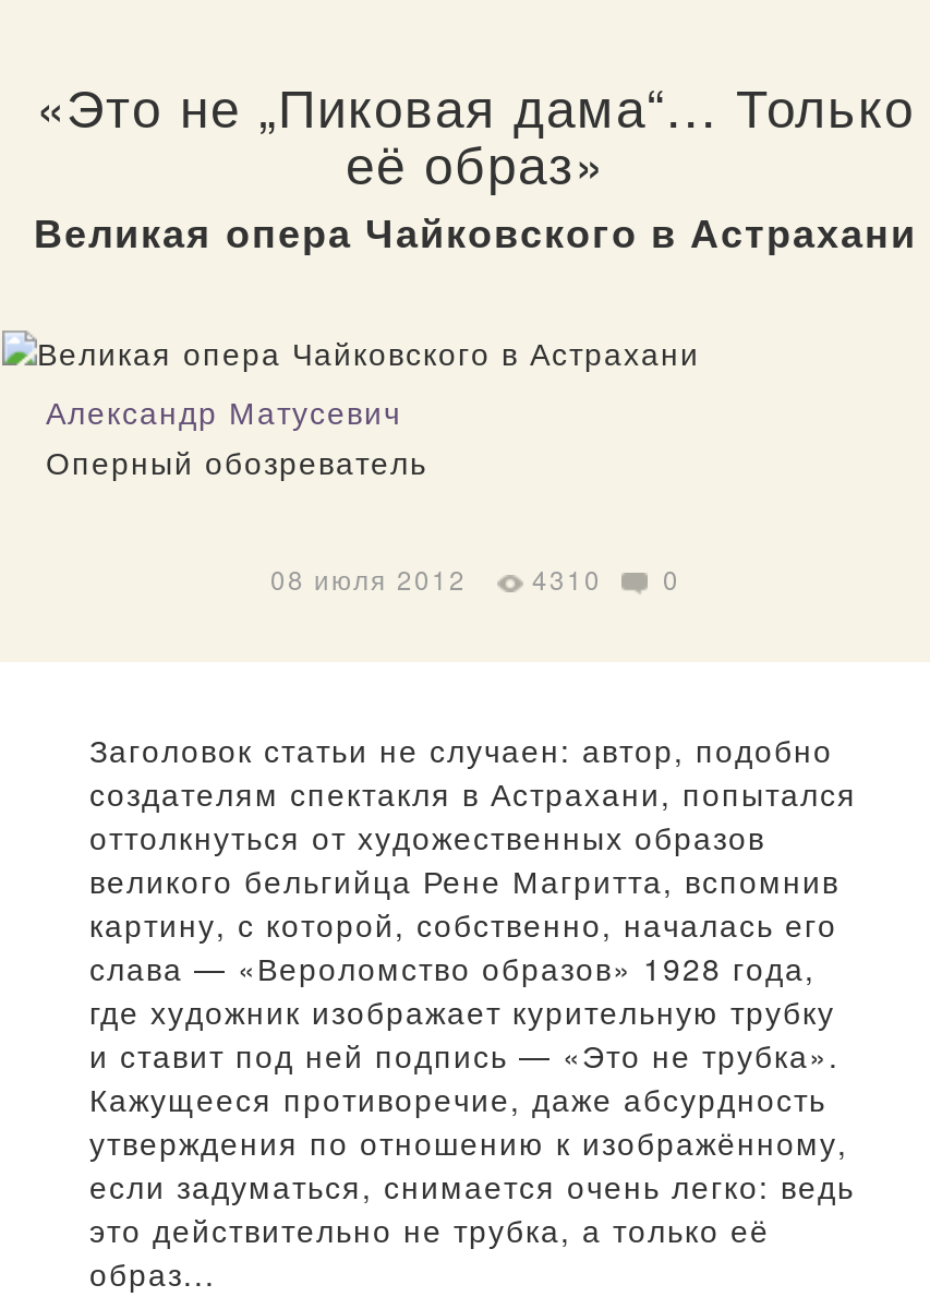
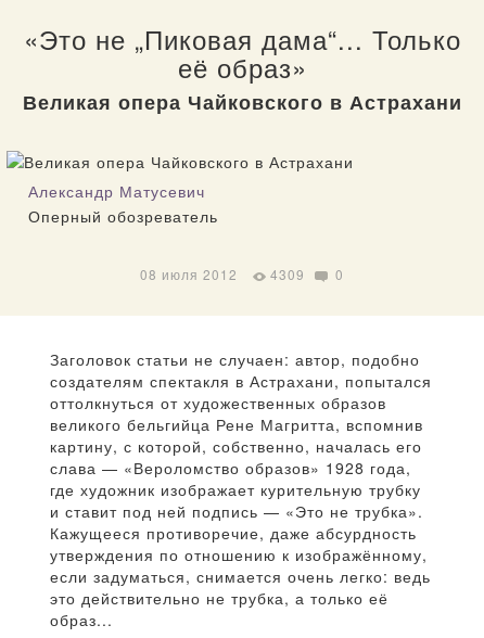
[270,560,680,597] 08 июля 2012 4310 0 -> [140,265,344,284] 08 июля 2012 4309 0

